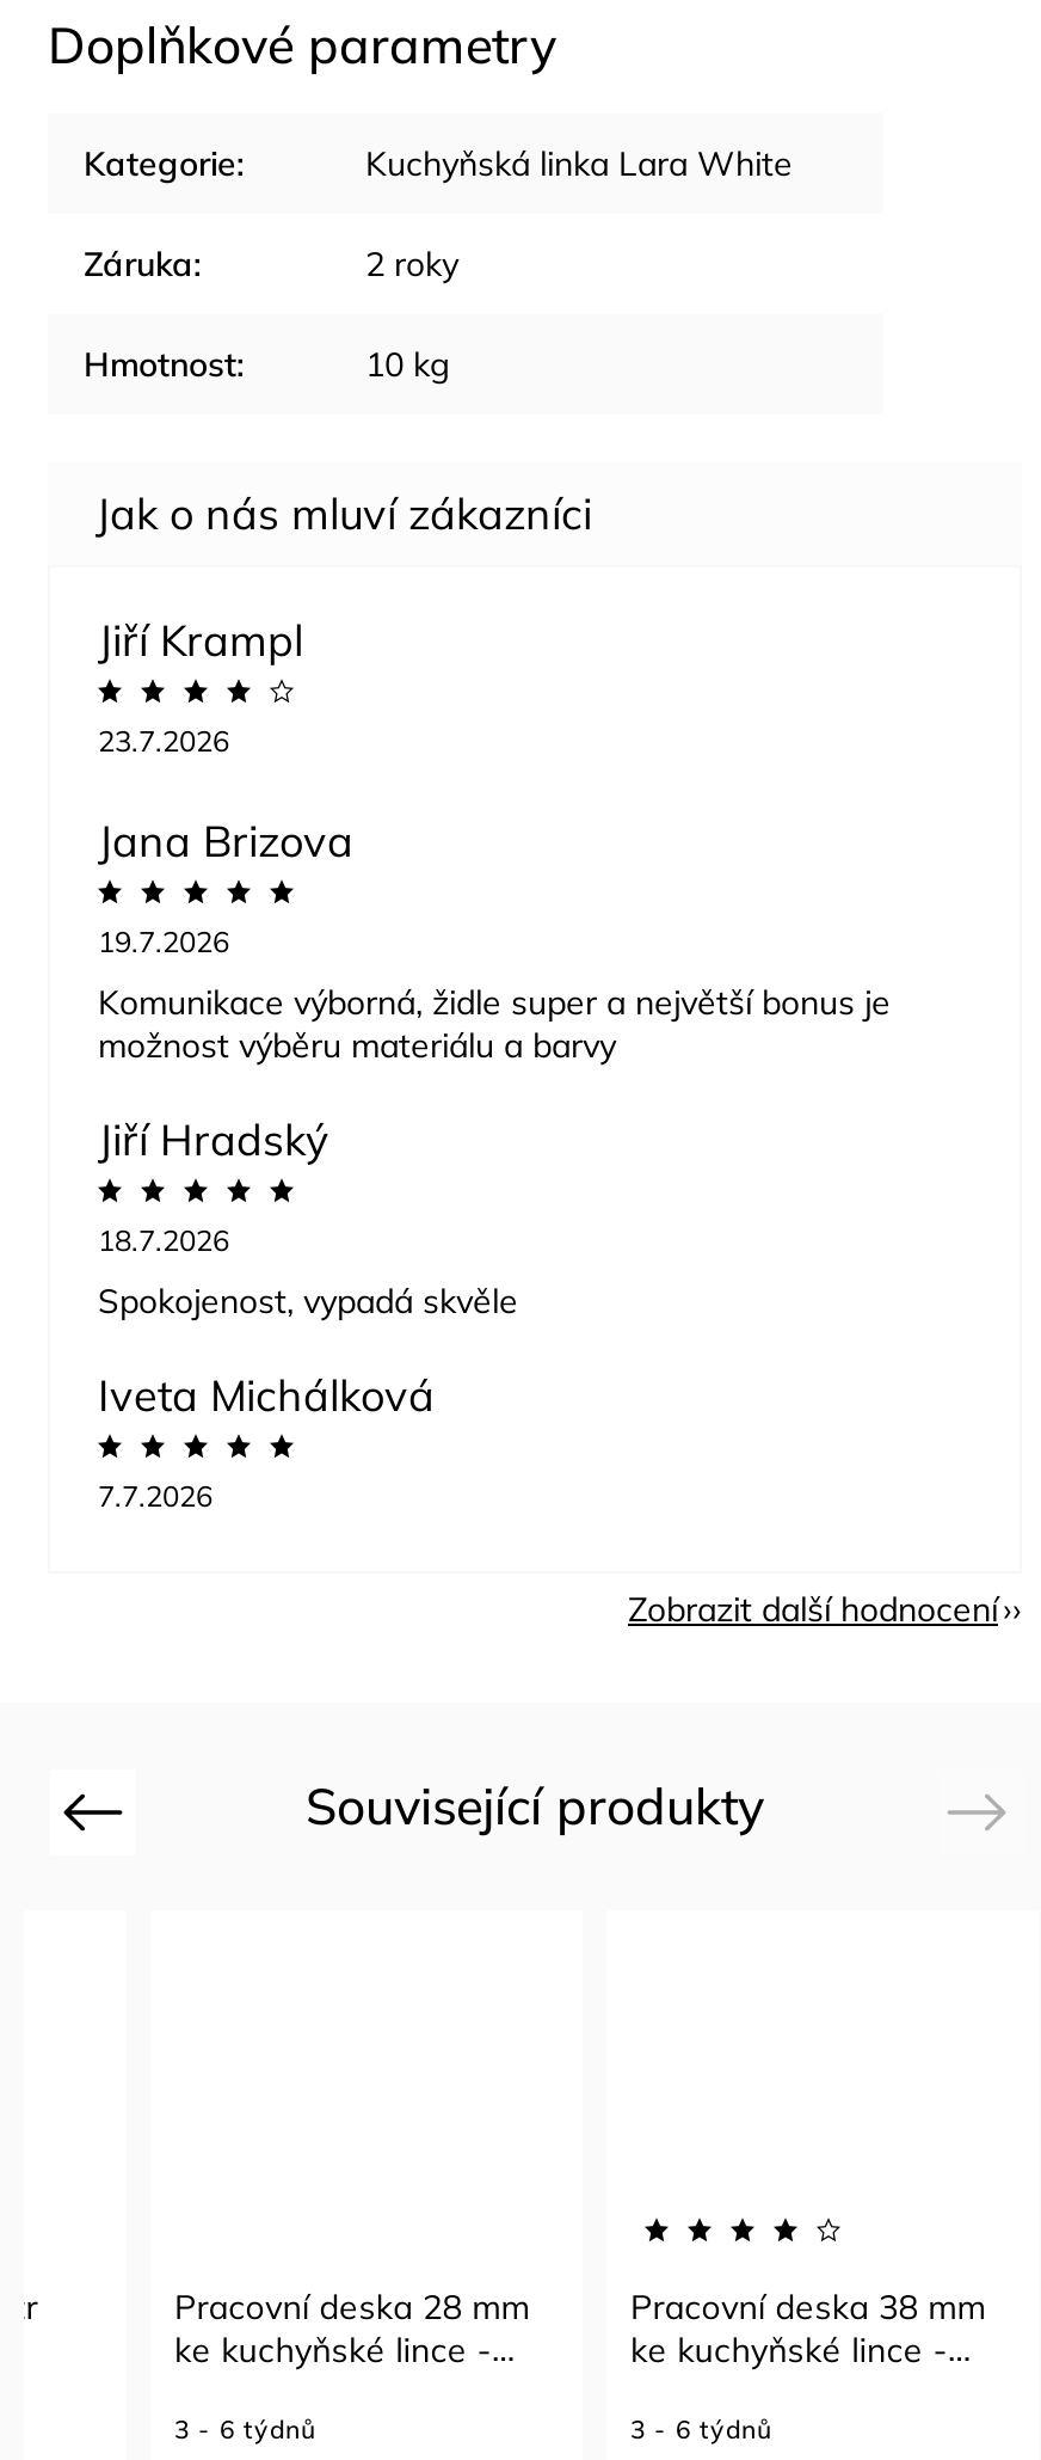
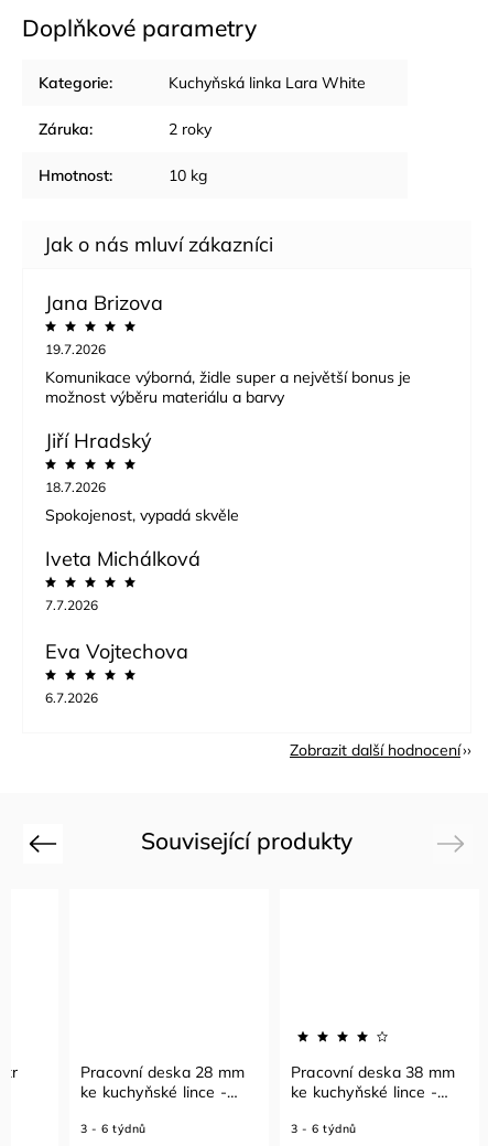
[98,612,303,757] Jiří Krampl | 23.7.2026 -> none
moved [98,812,891,1513] -> [45,290,411,613]: Jana Brizova | 19.7.2026 | Komunikace výborná, židle super a největší bonus je | ... | Iveta Michálková | 7.7.2026
none -> [45,638,188,705] Eva Vojtechova | 6.7.2026

